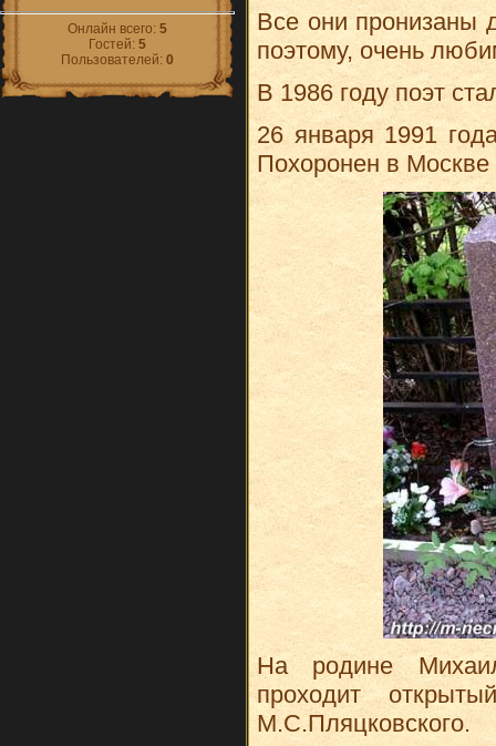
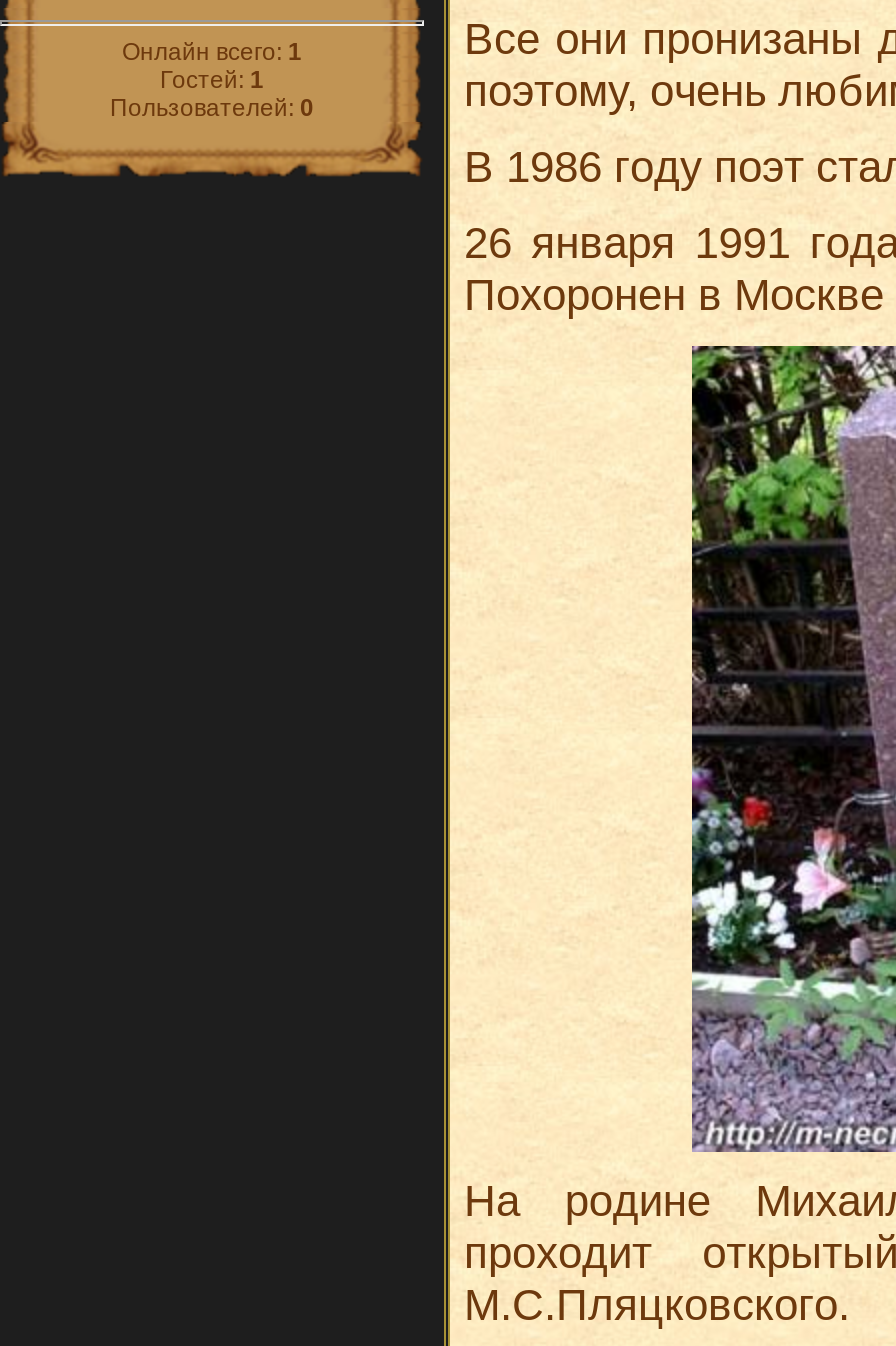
[68,21,167,37] Онлайн всего: 5 -> [122,38,302,66] Онлайн всего: 1
[89,37,146,52] Гостей: 5 -> [160,66,264,94] Гостей: 1

